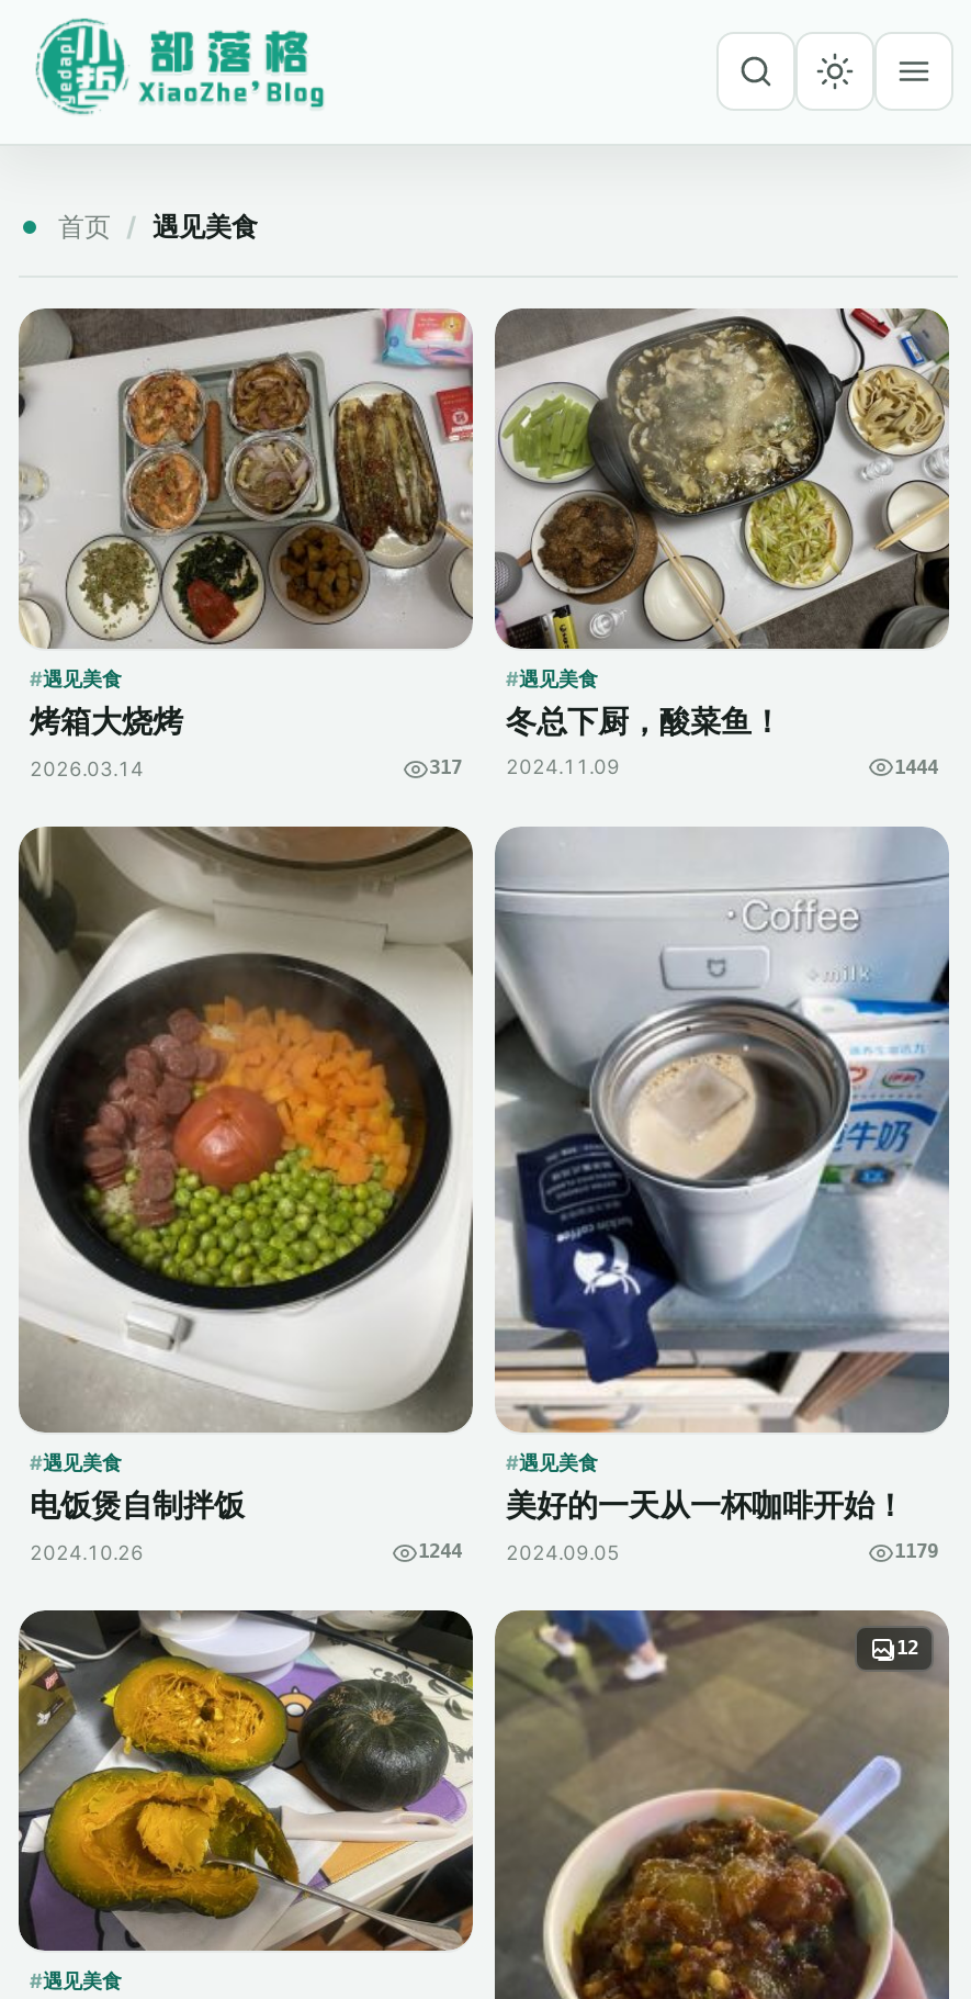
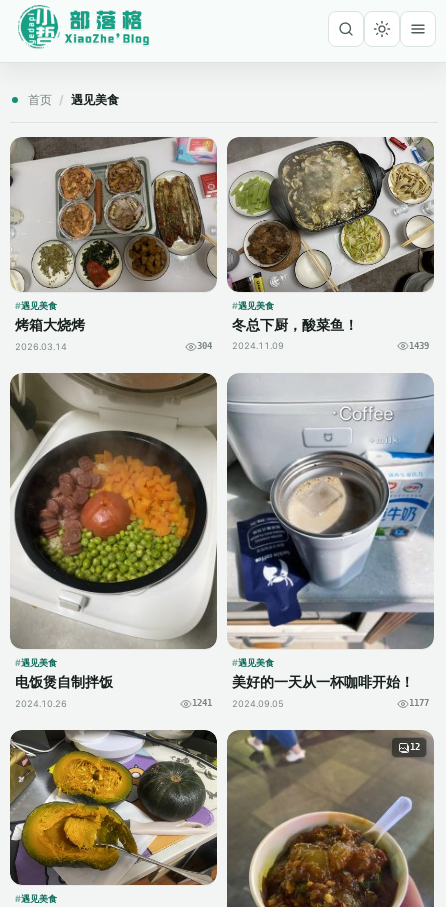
[429,755,620,779] 317 2024.11.09 -> [197,340,284,351] 304 2024.11.09
[894,756,938,778] 1444 -> [409,341,429,351] 1439
[418,1539,620,1563] 1244 2024.09.05 -> [192,697,284,708] 1241 2024.09.05
[894,1540,938,1562] 1179 -> [409,698,429,708] 1177

